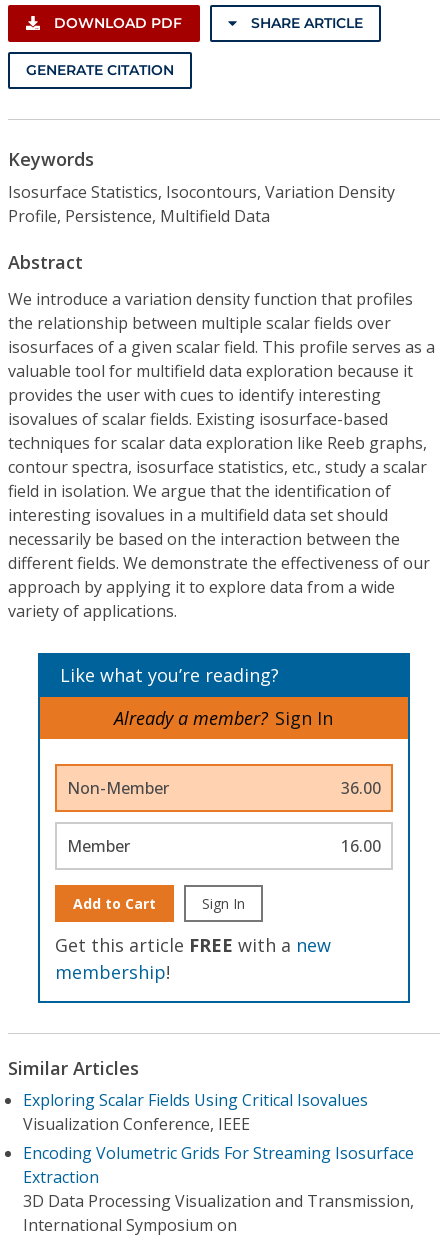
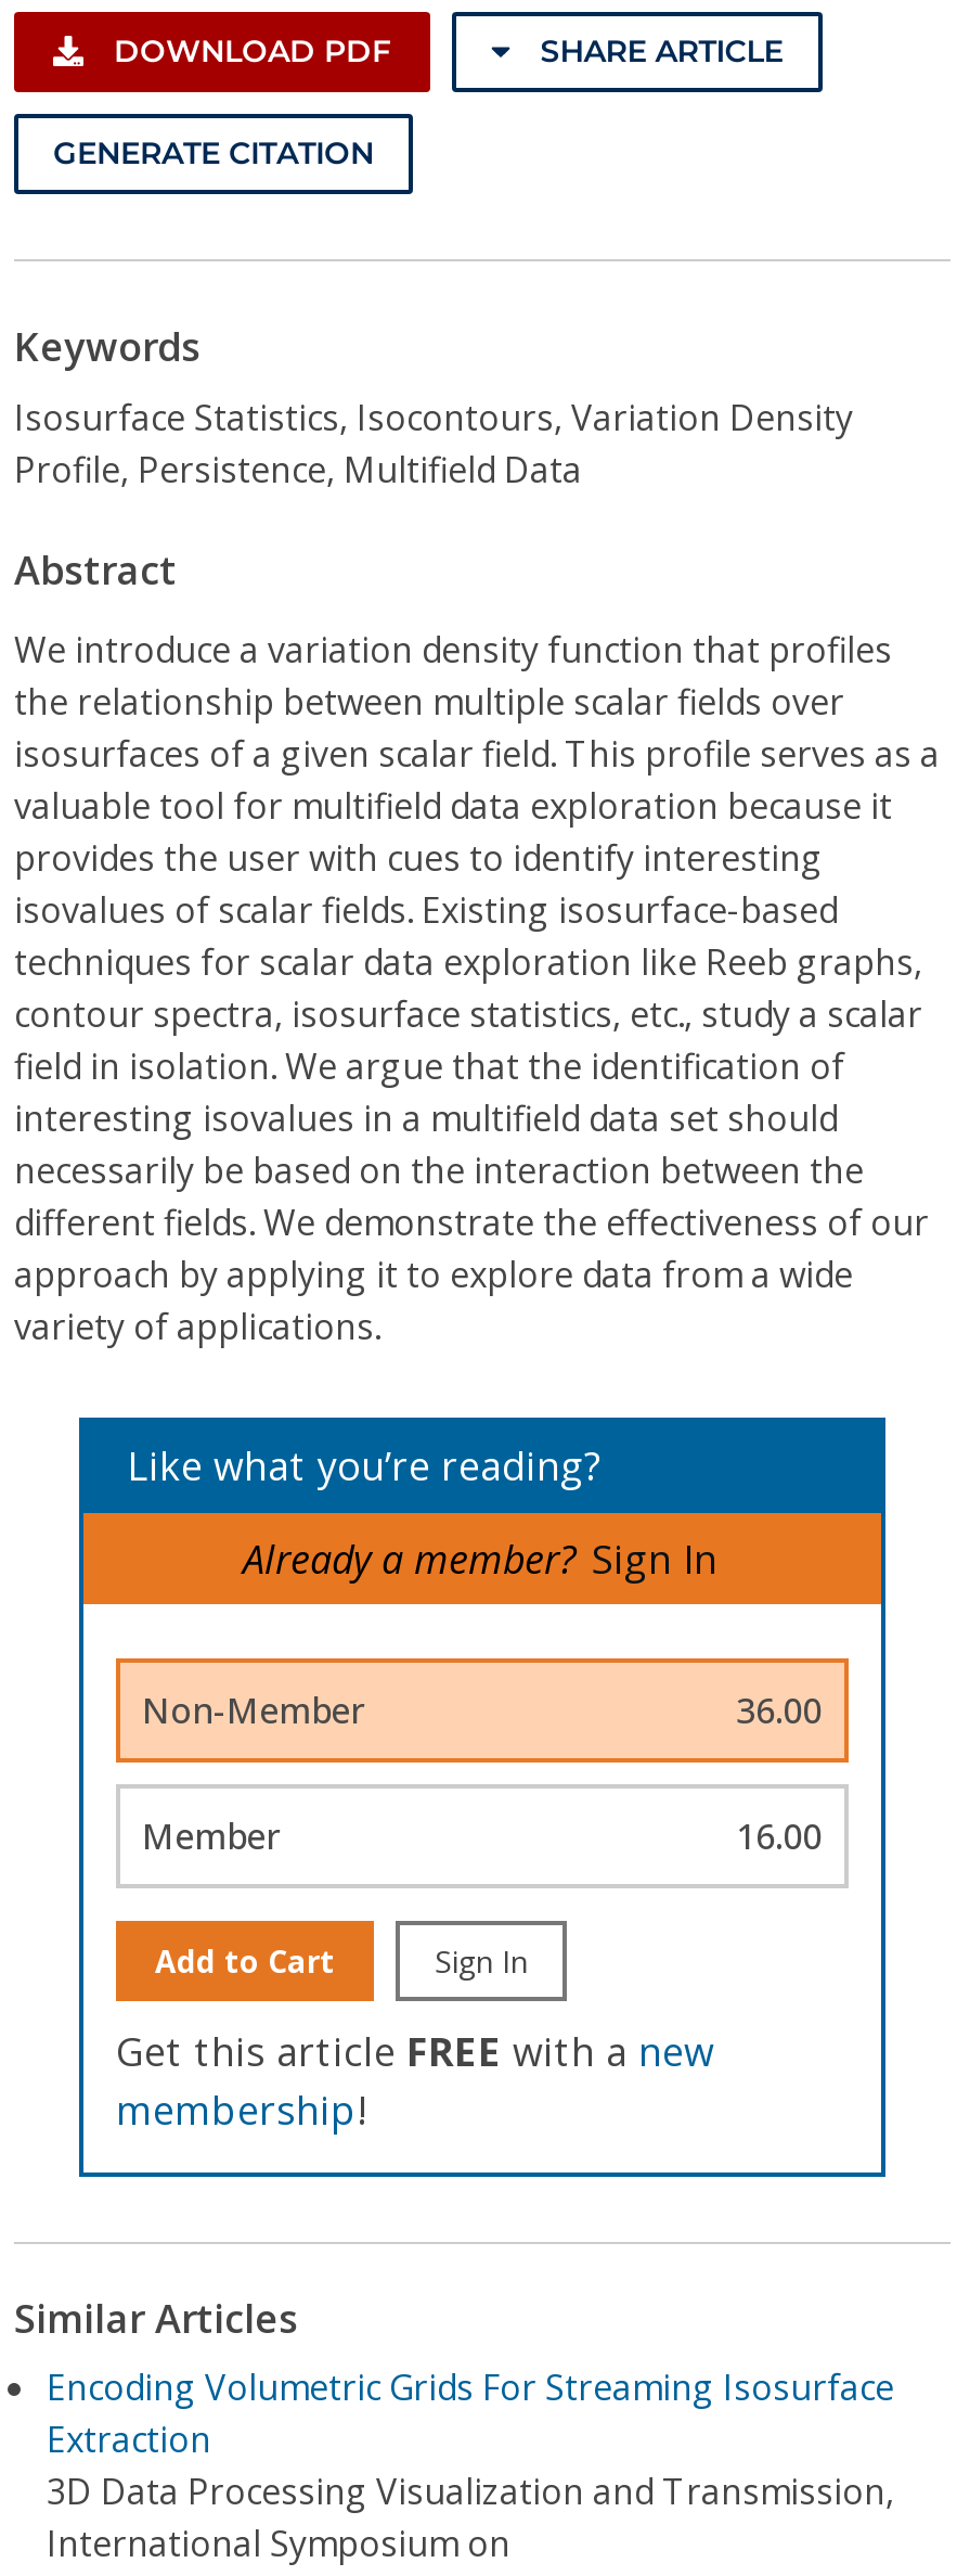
[23,1089,368,1135] Exploring Scalar Fields Using Critical Isovalues | Visualization Conference, IEEE -> none

